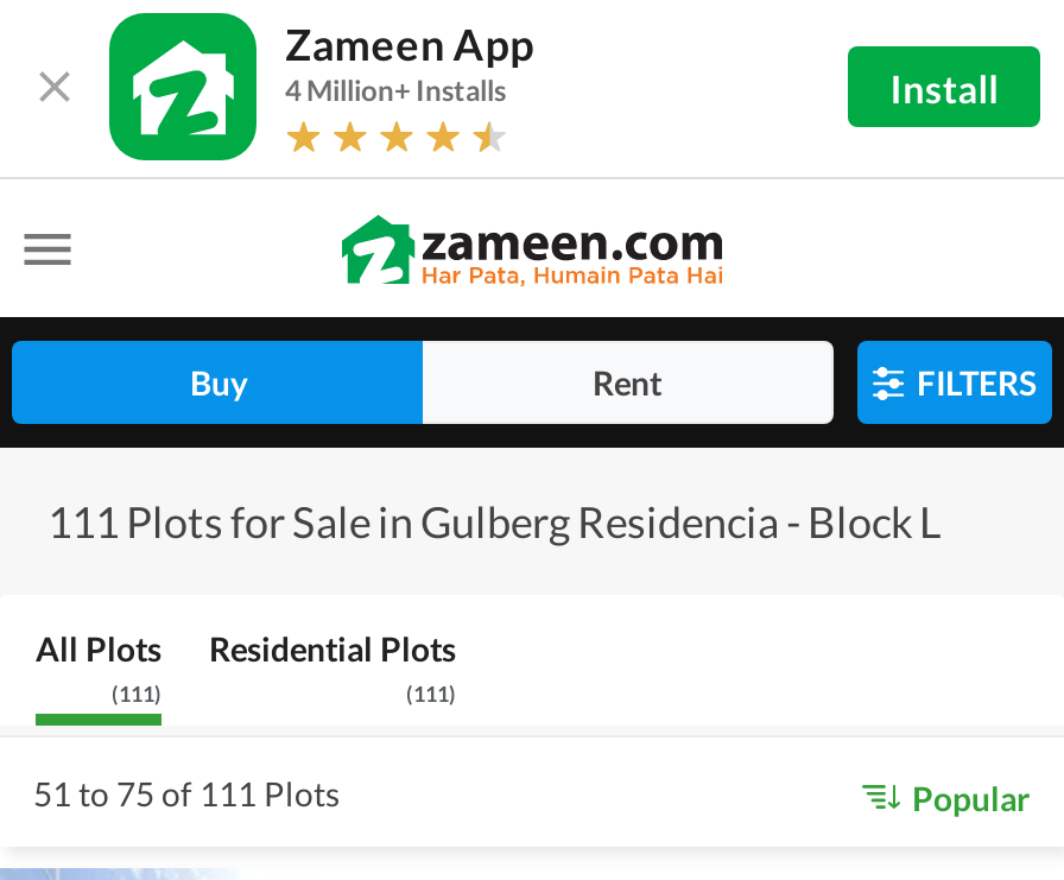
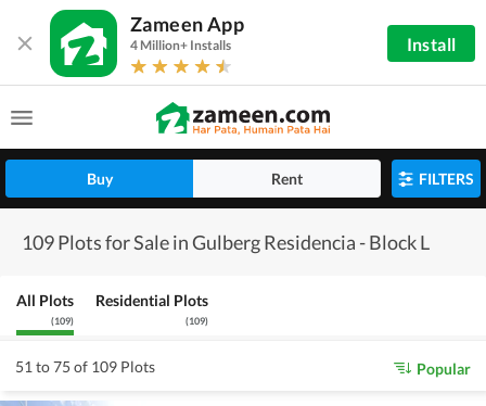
[47,495,940,547] 111 Plots for Sale in Gulberg Residencia - Block L -> [22,230,430,254] 109 Plots for Sale in Gulberg Residencia - Block L
[112,680,161,707] (111) -> [51,315,74,327] (109)
[406,680,456,707] (111) -> [186,315,208,327] (109)
[33,772,340,812] 51 to 75 of 111 Plots -> [15,357,155,375] 51 to 75 of 109 Plots

